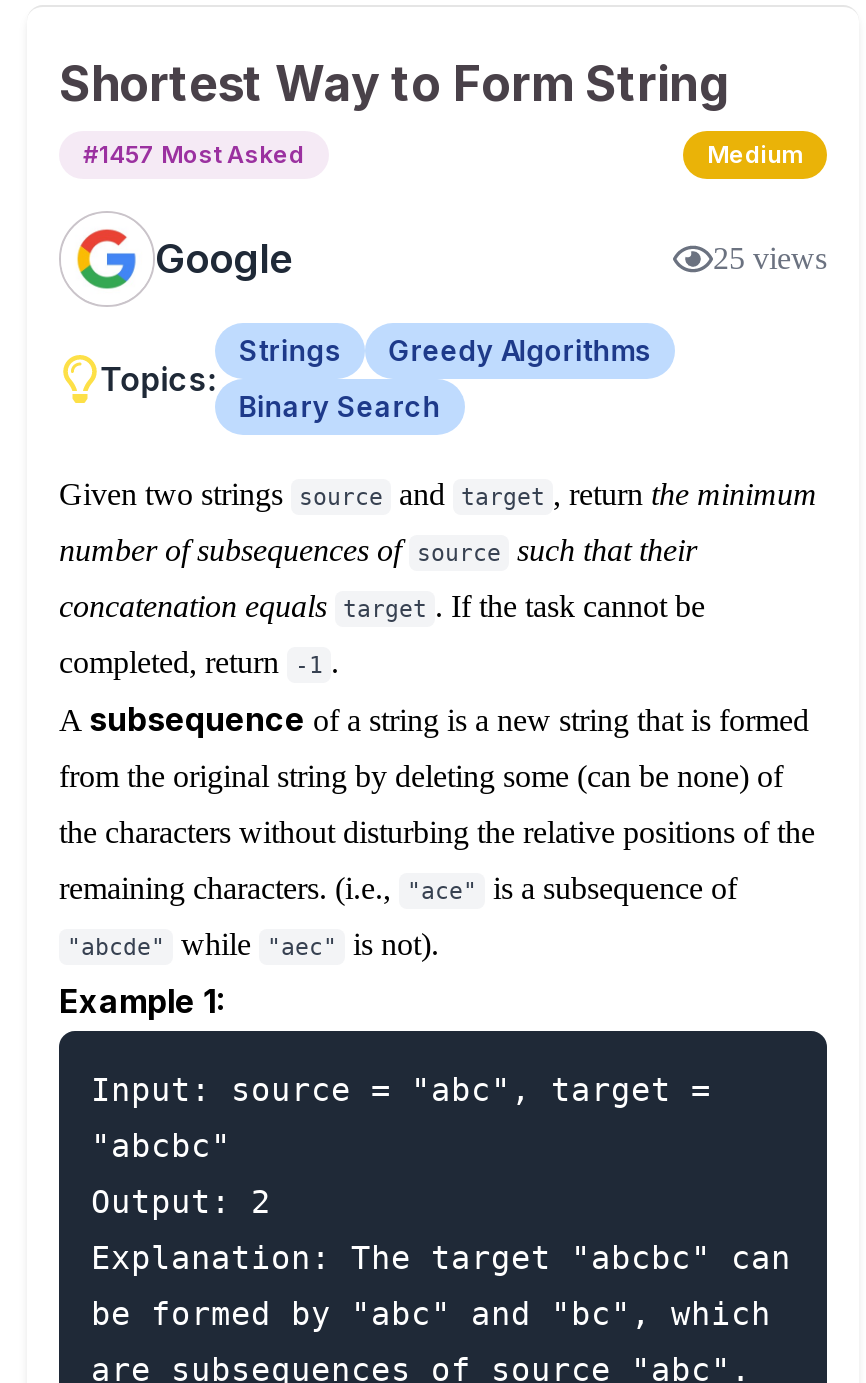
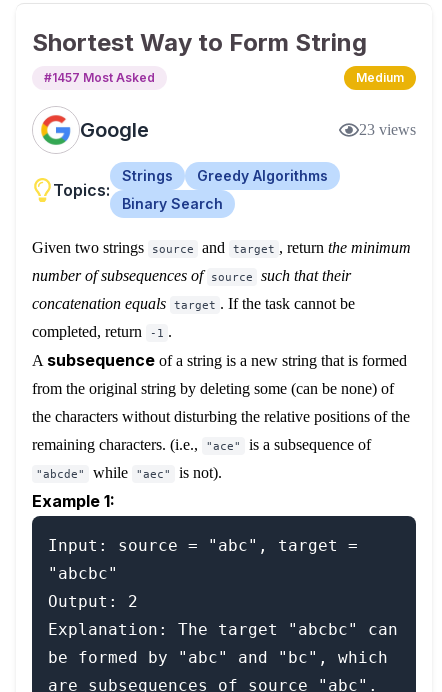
[713,241,827,275] 25 views -> [359,121,416,138] 23 views

